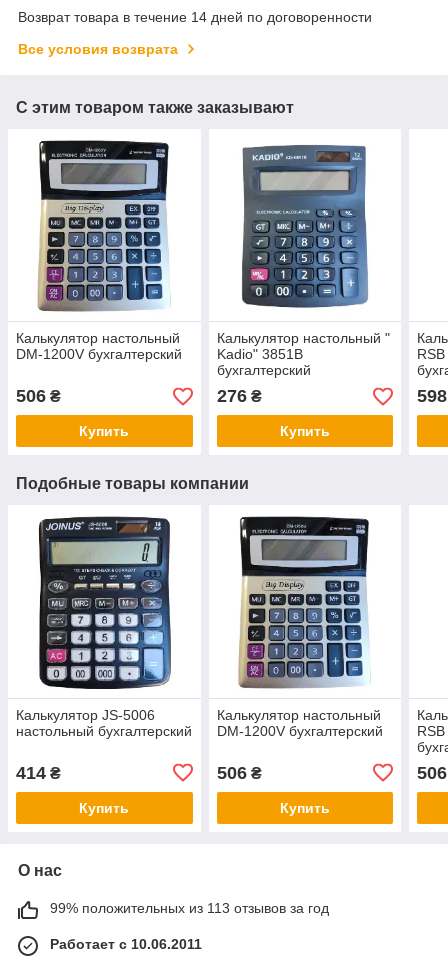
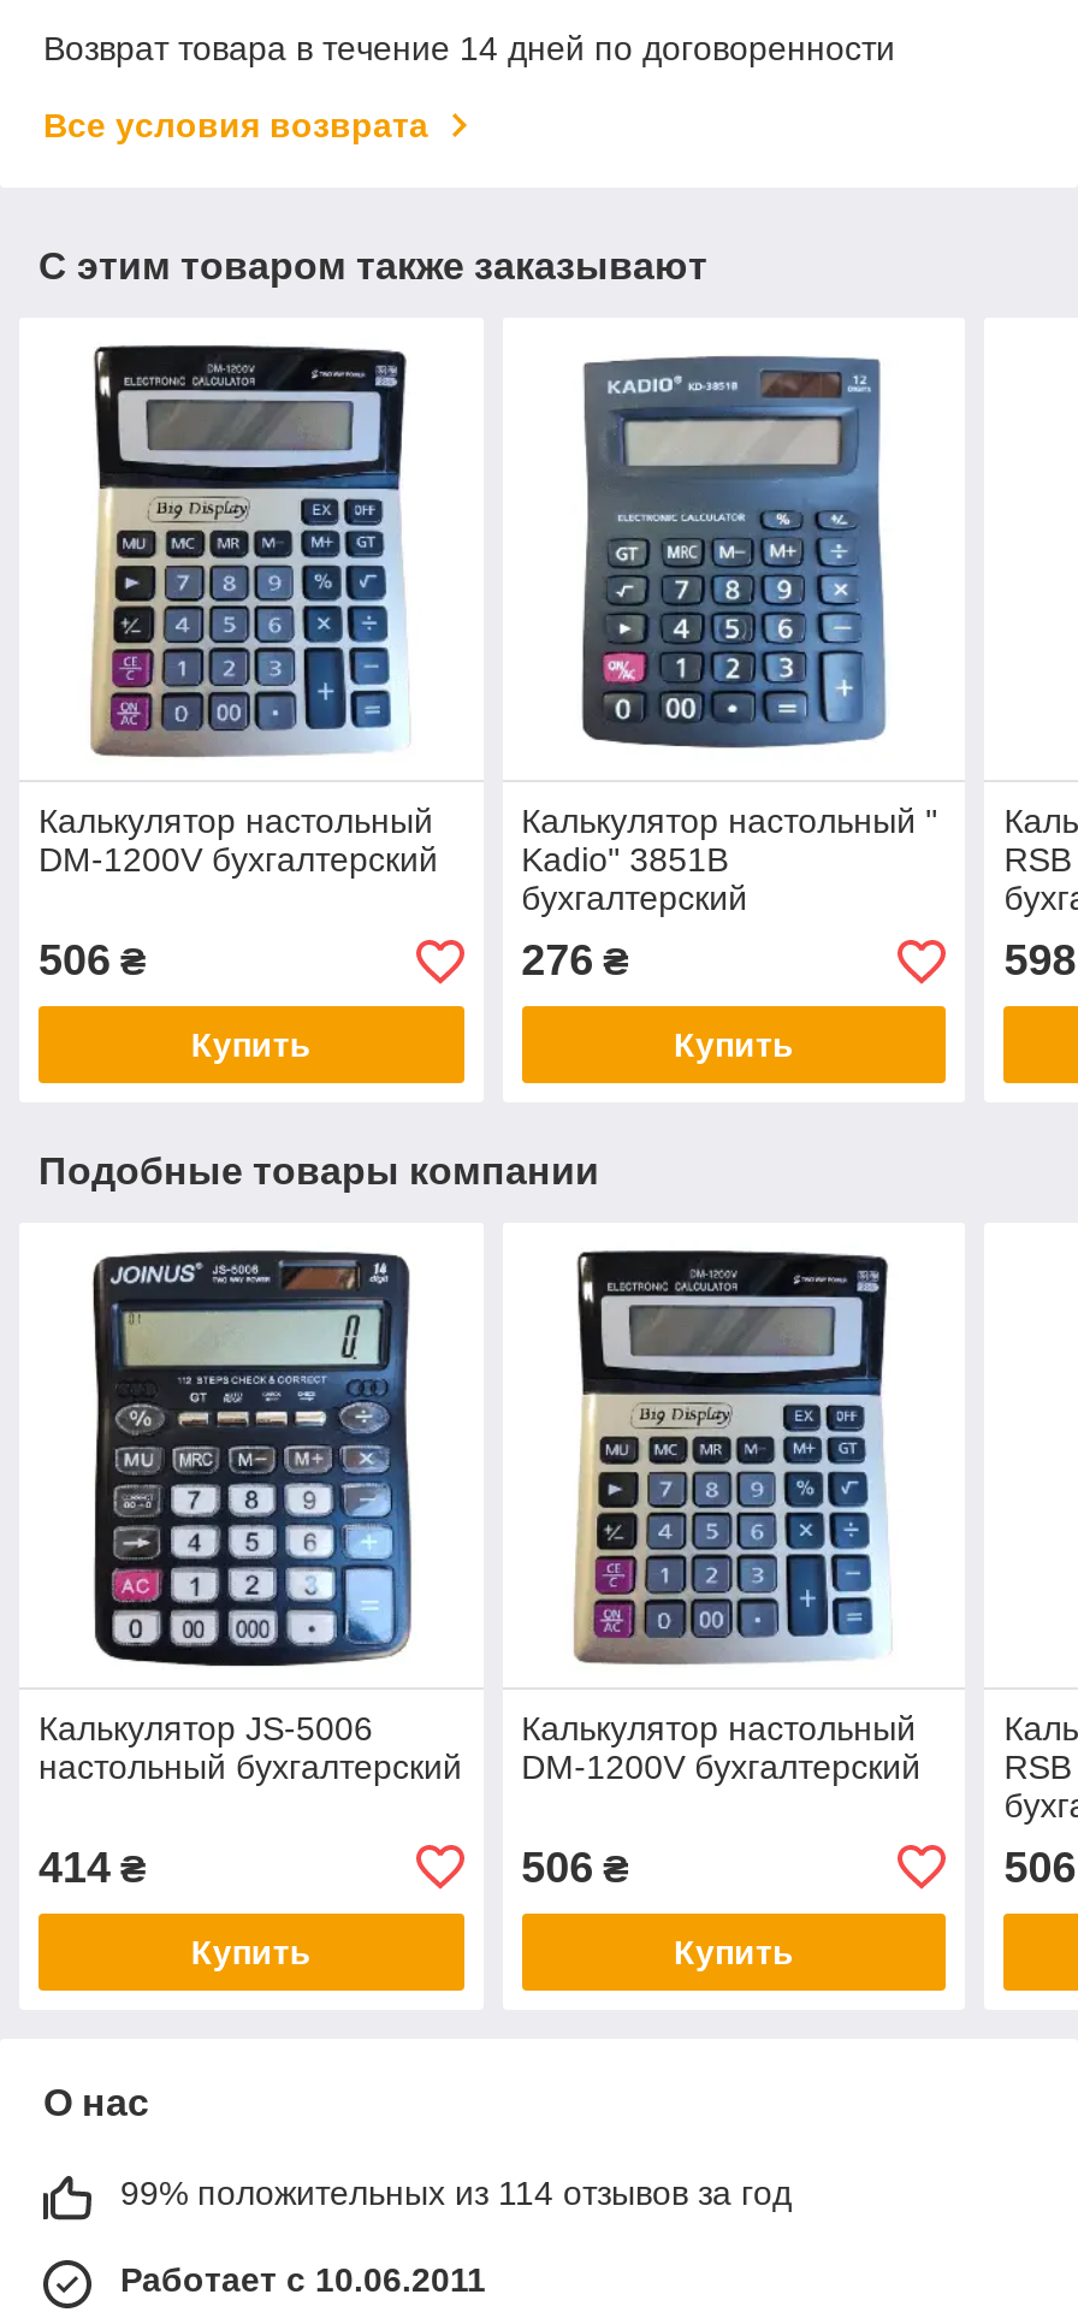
[50,900,329,916] 99% положительных из 113 отзывов за год -> [120,2173,792,2212] 99% положительных из 114 отзывов за год

